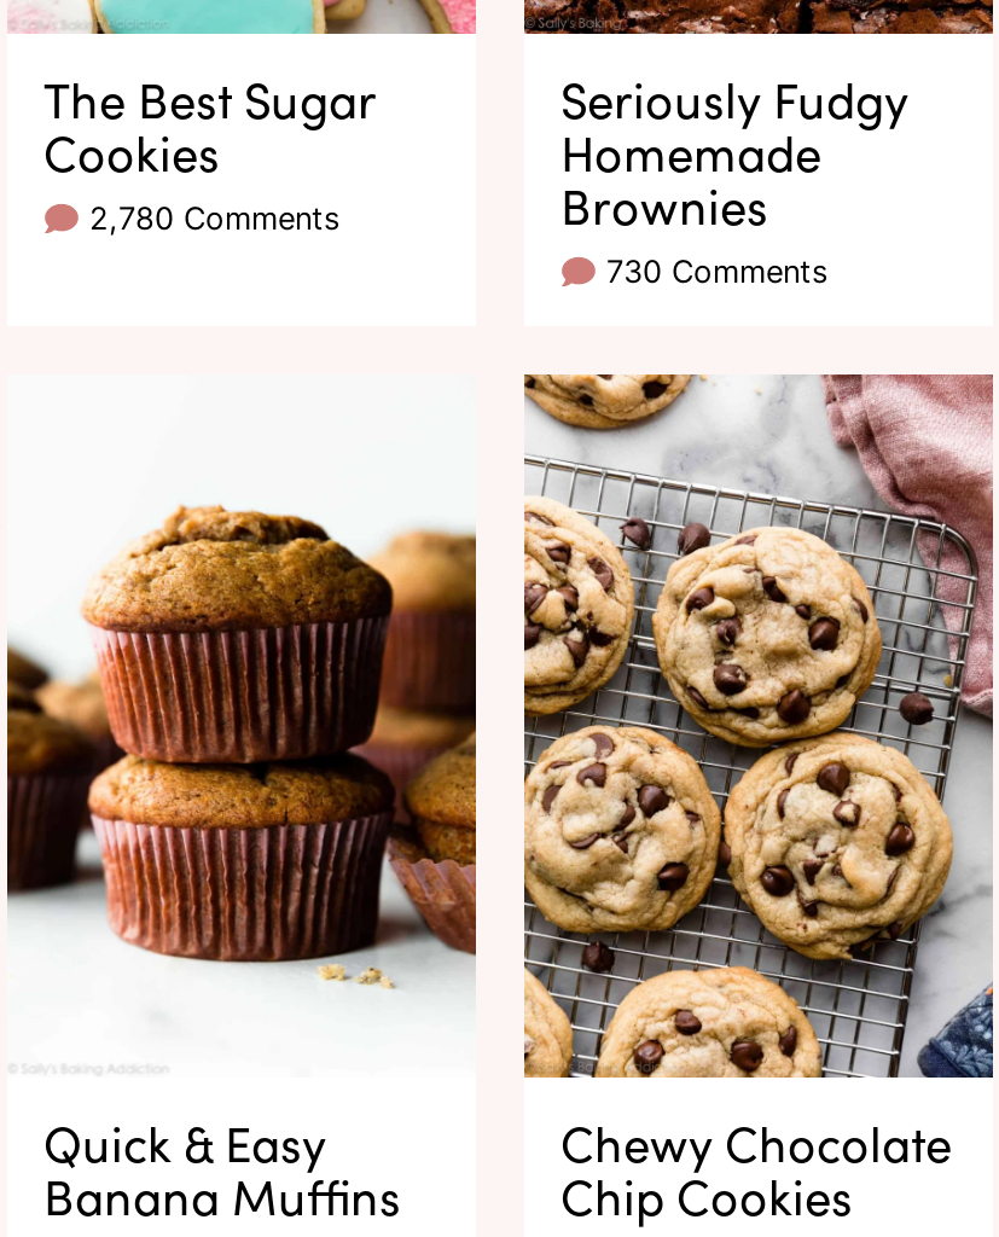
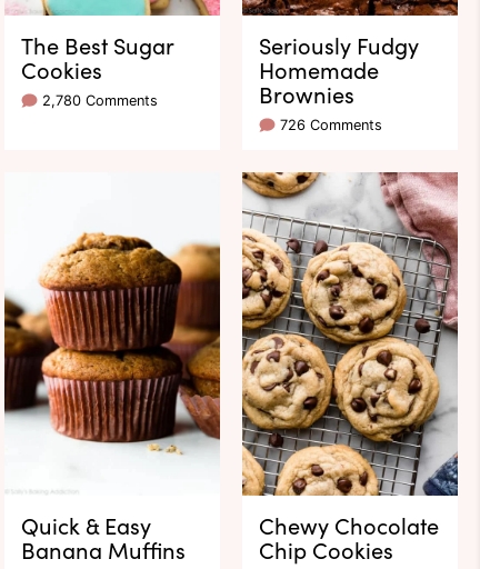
[606,253,829,289] 730 Comments -> [280,117,382,133] 726 Comments

